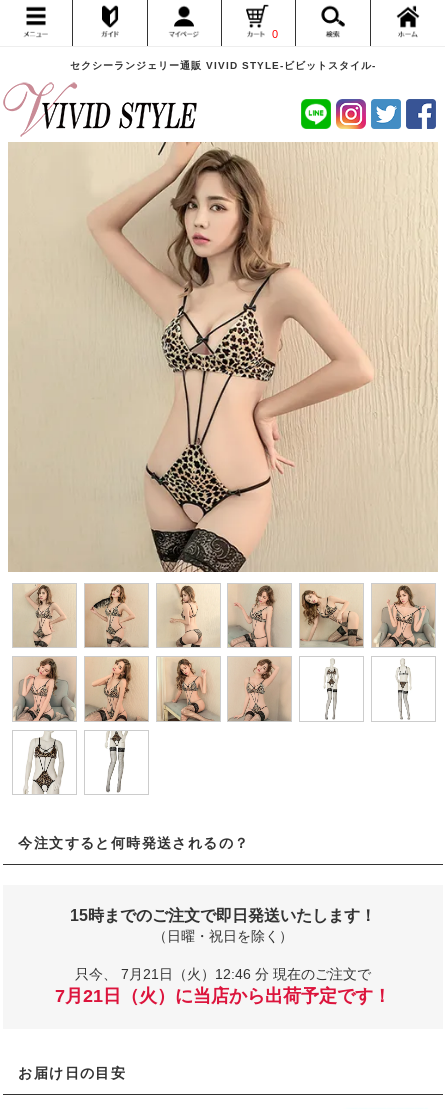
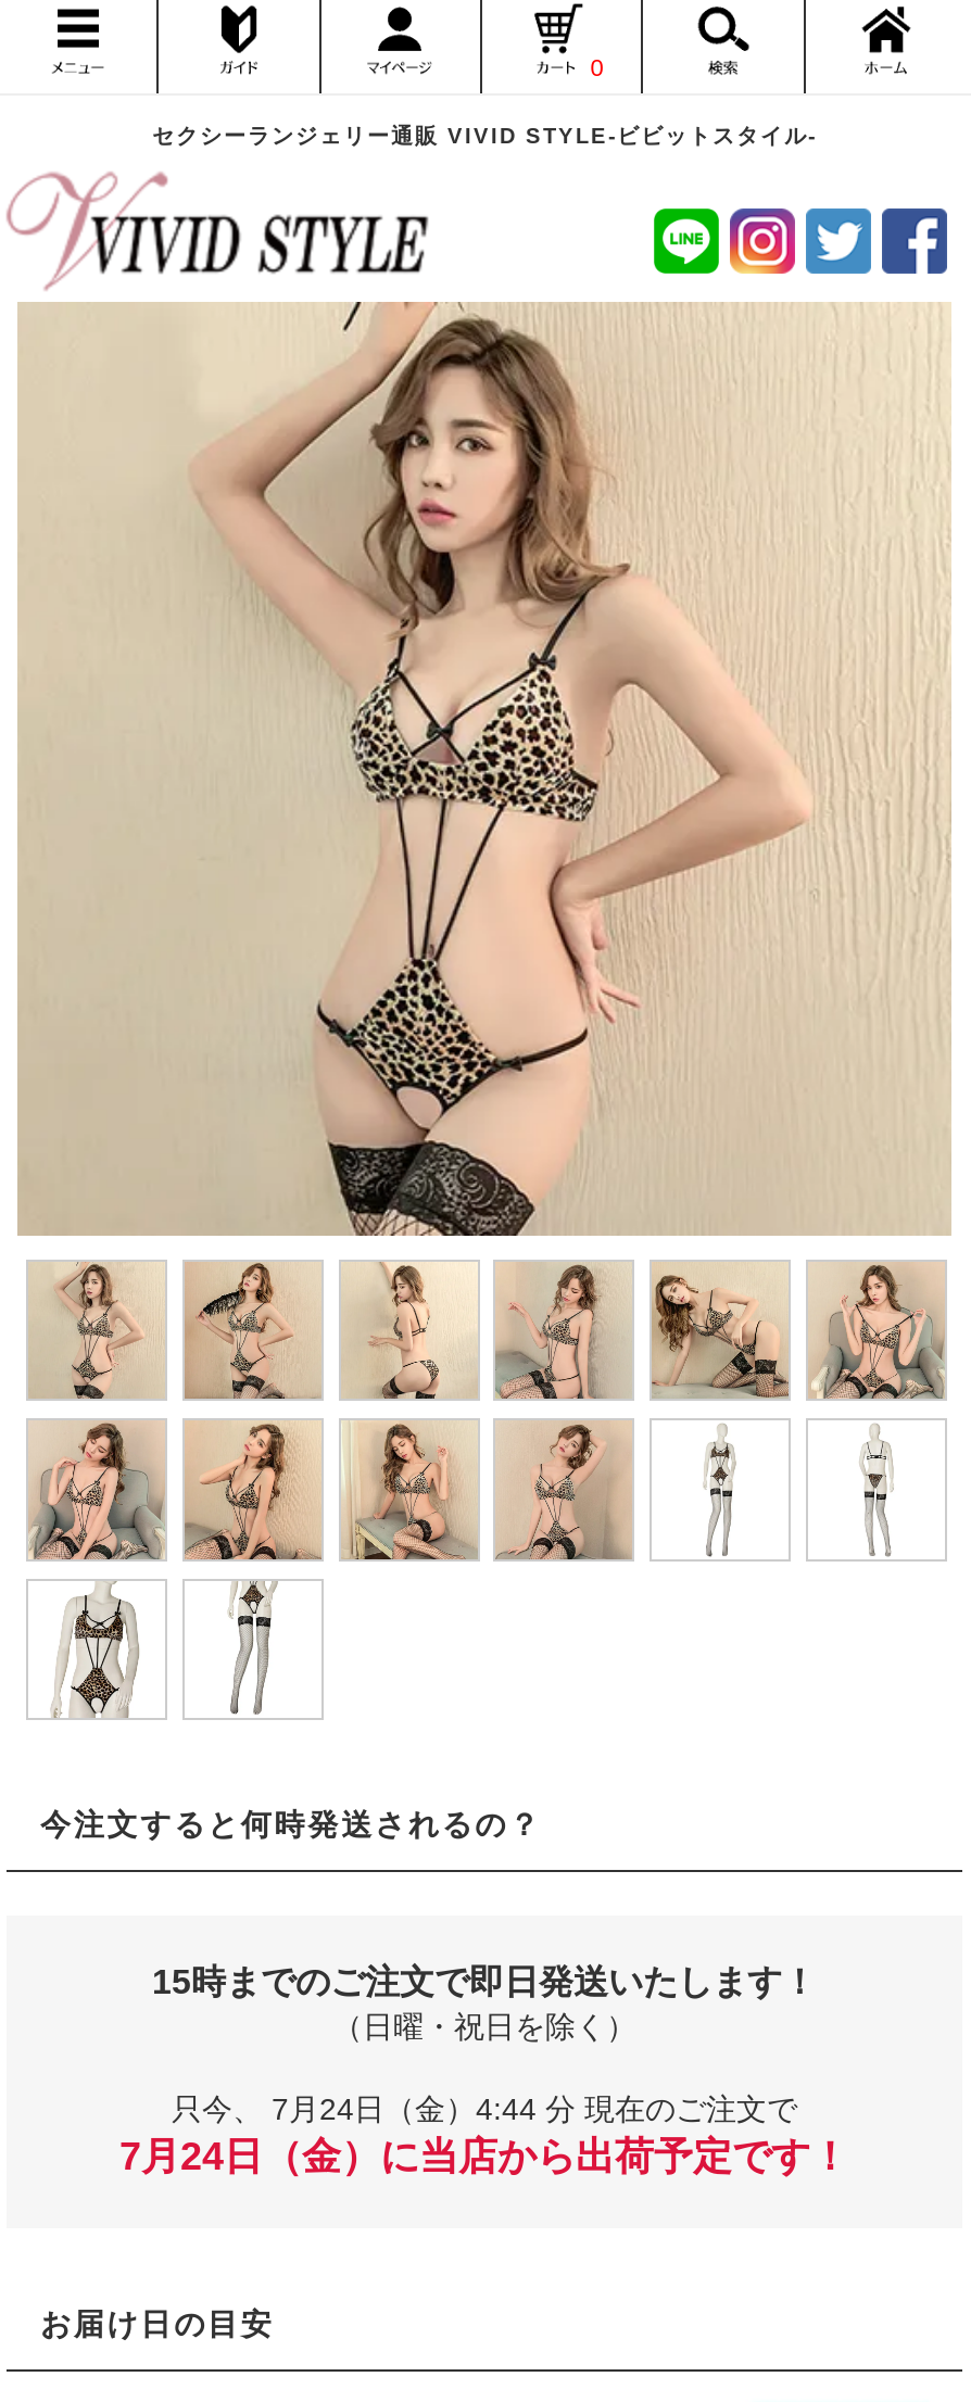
[75,966,371,982] 只今、7月21日（火）12:46 分 現在のご注文で -> [172,2092,797,2127] 只今、7月24日（金）4:44 分 現在のご注文で
[55,986,391,1006] 7月21日（火）に当店から出荷予定です！ -> [119,2135,849,2179] 7月24日（金）に当店から出荷予定です！

